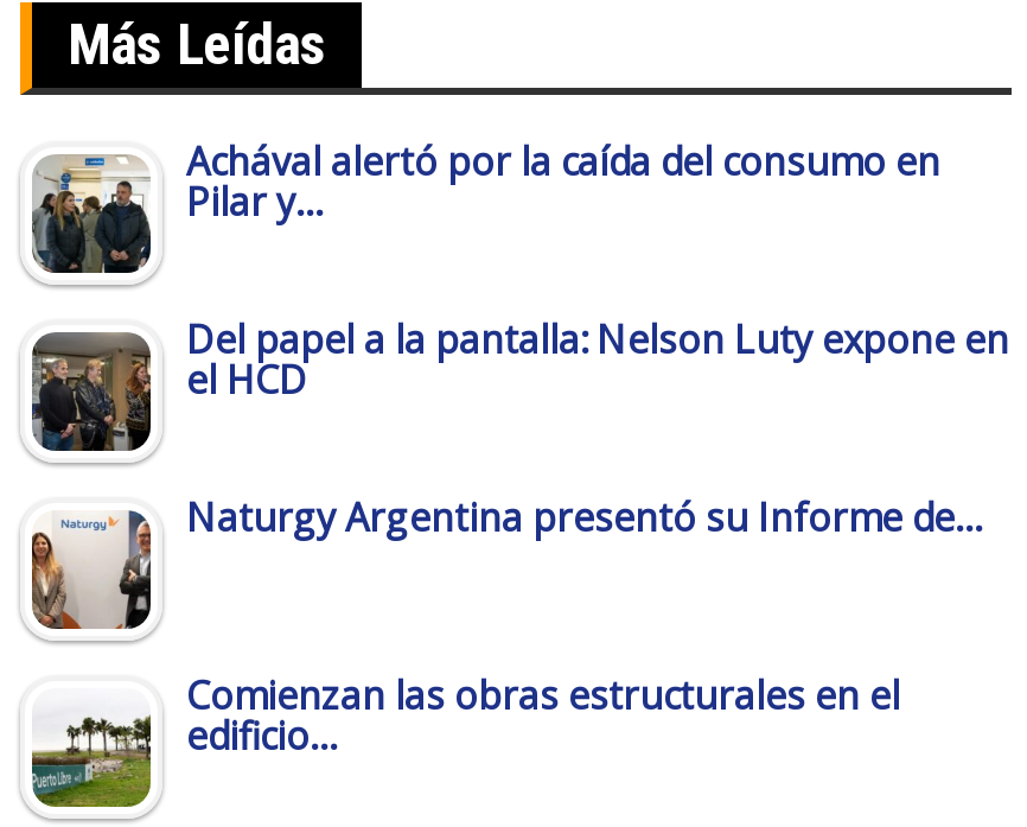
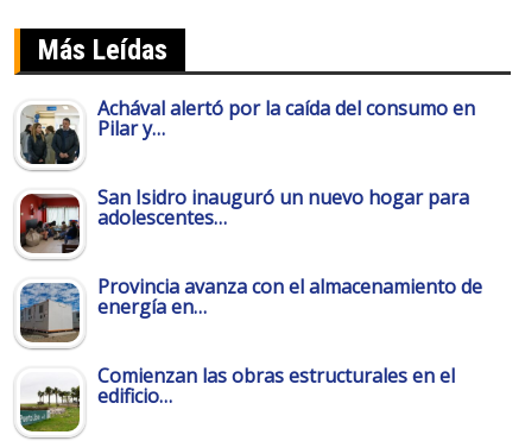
[32,314,1009,452] [image] | Del papel a la pantalla: Nelson Luty expone en | el HCD -> [19,184,469,253] [image] | San Isidro inauguró un nuevo hogar para | adolescentes…
[30,492,981,630] [image] | Naturgy Argentina presentó su Informe de… -> [19,273,482,342] [image] | Provincia avanza con el almacenamiento de | energía en…

